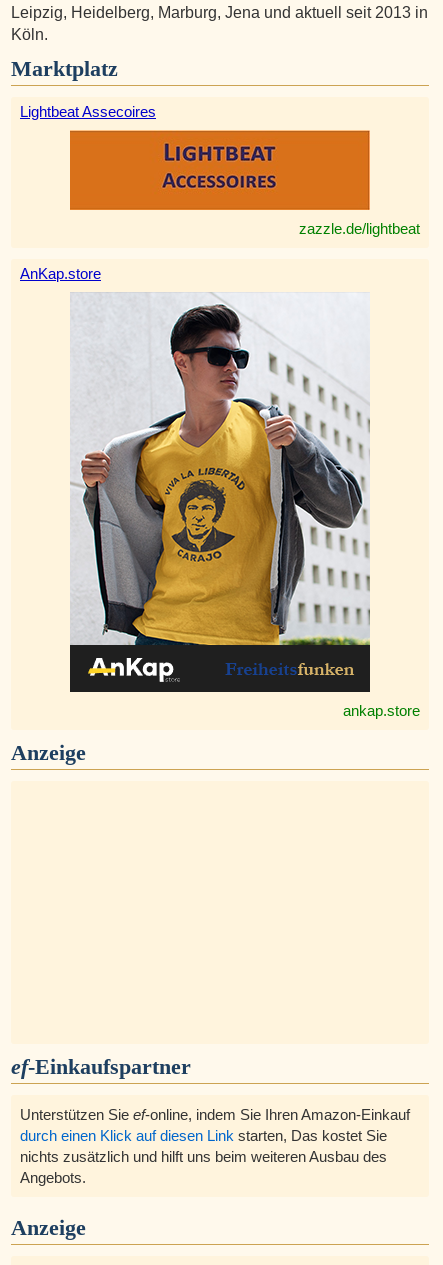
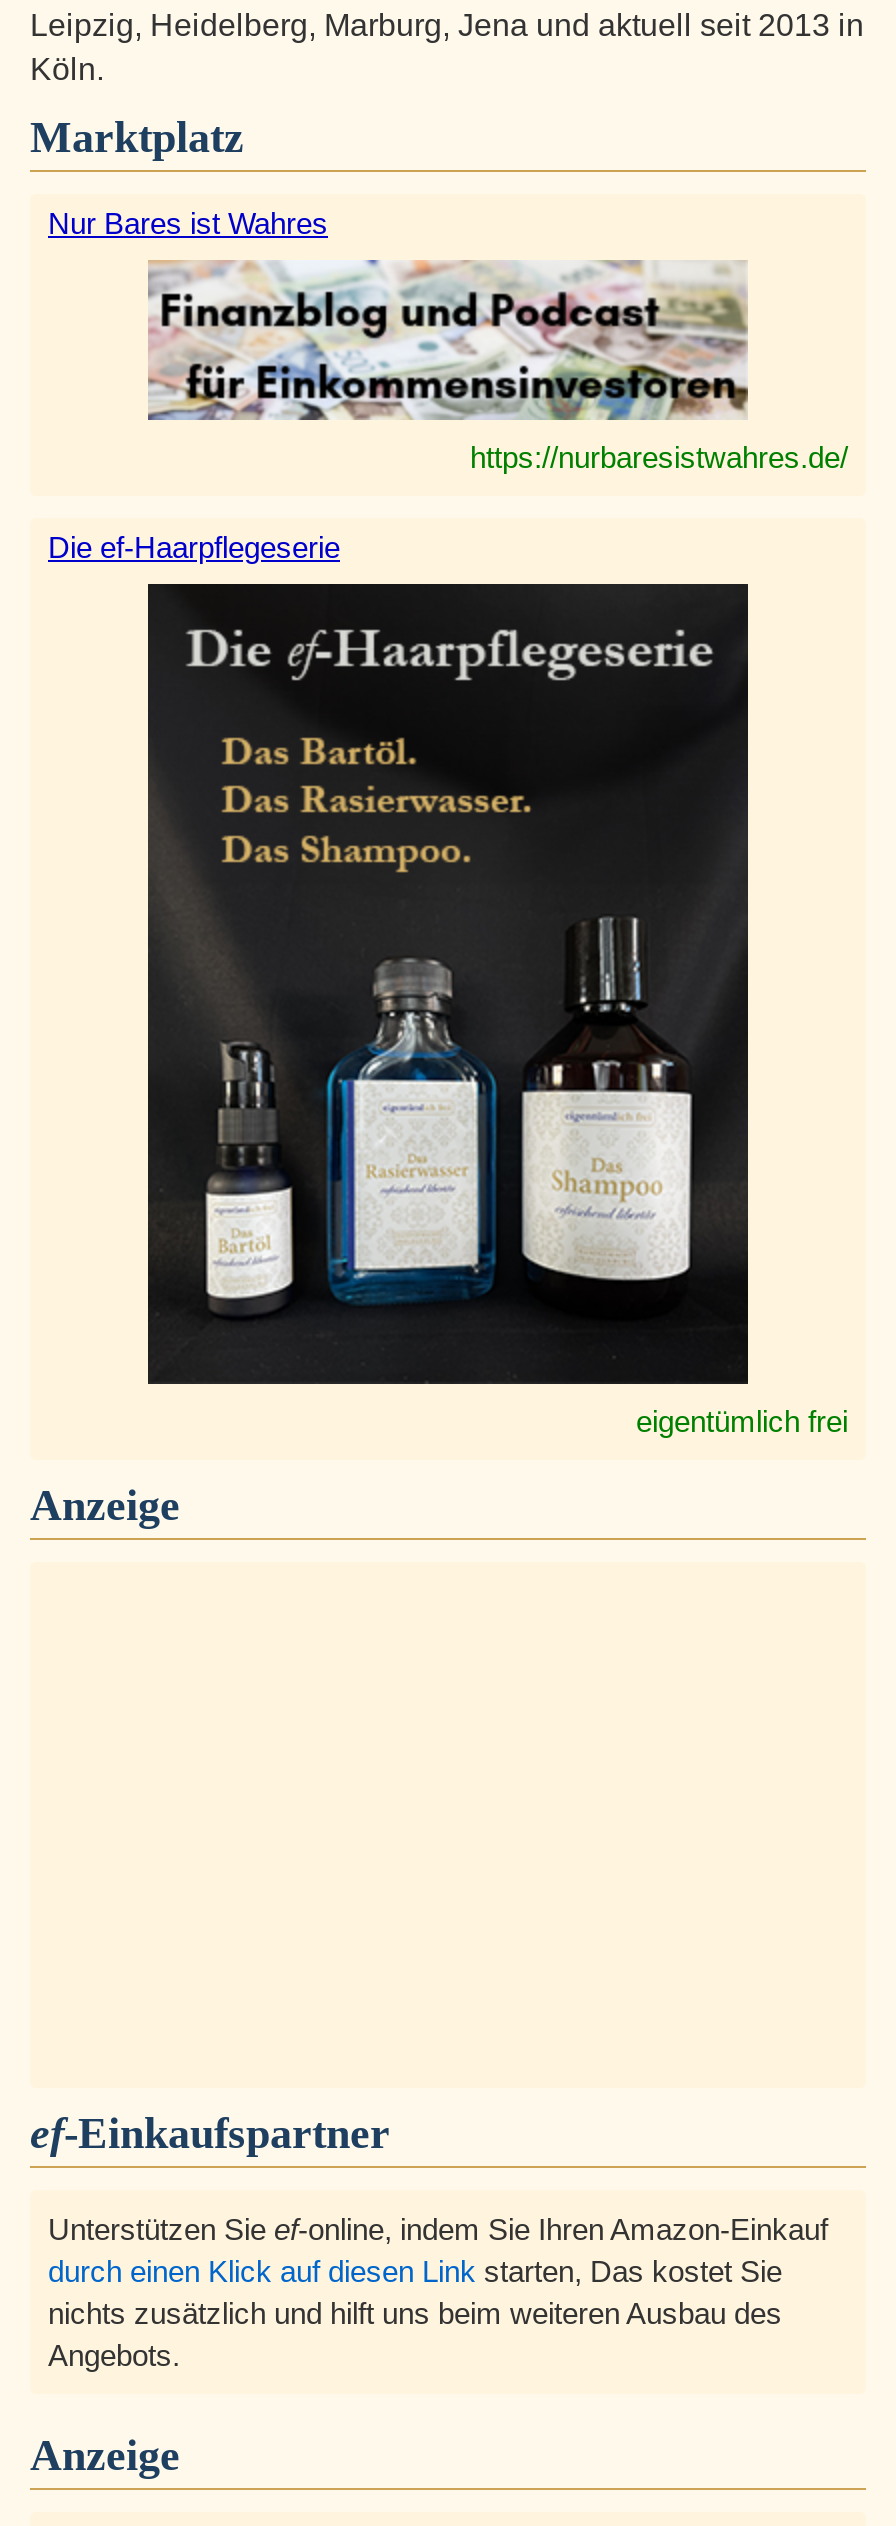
[20,103,156,120] Lightbeat Assecoires -> [48,206,328,240] Nur Bares ist Wahres
[69,129,420,237] [image] | zazzle.de/lightbeat -> [146,258,848,474] [image] | https://nurbaresistwahres.de/
[20,265,101,282] AnKap.store -> [48,530,340,564] Die ef-Haarpflegeserie
[70,292,420,719] [image] | ankap.store -> [146,582,848,1438] [image] | eigentümlich frei

